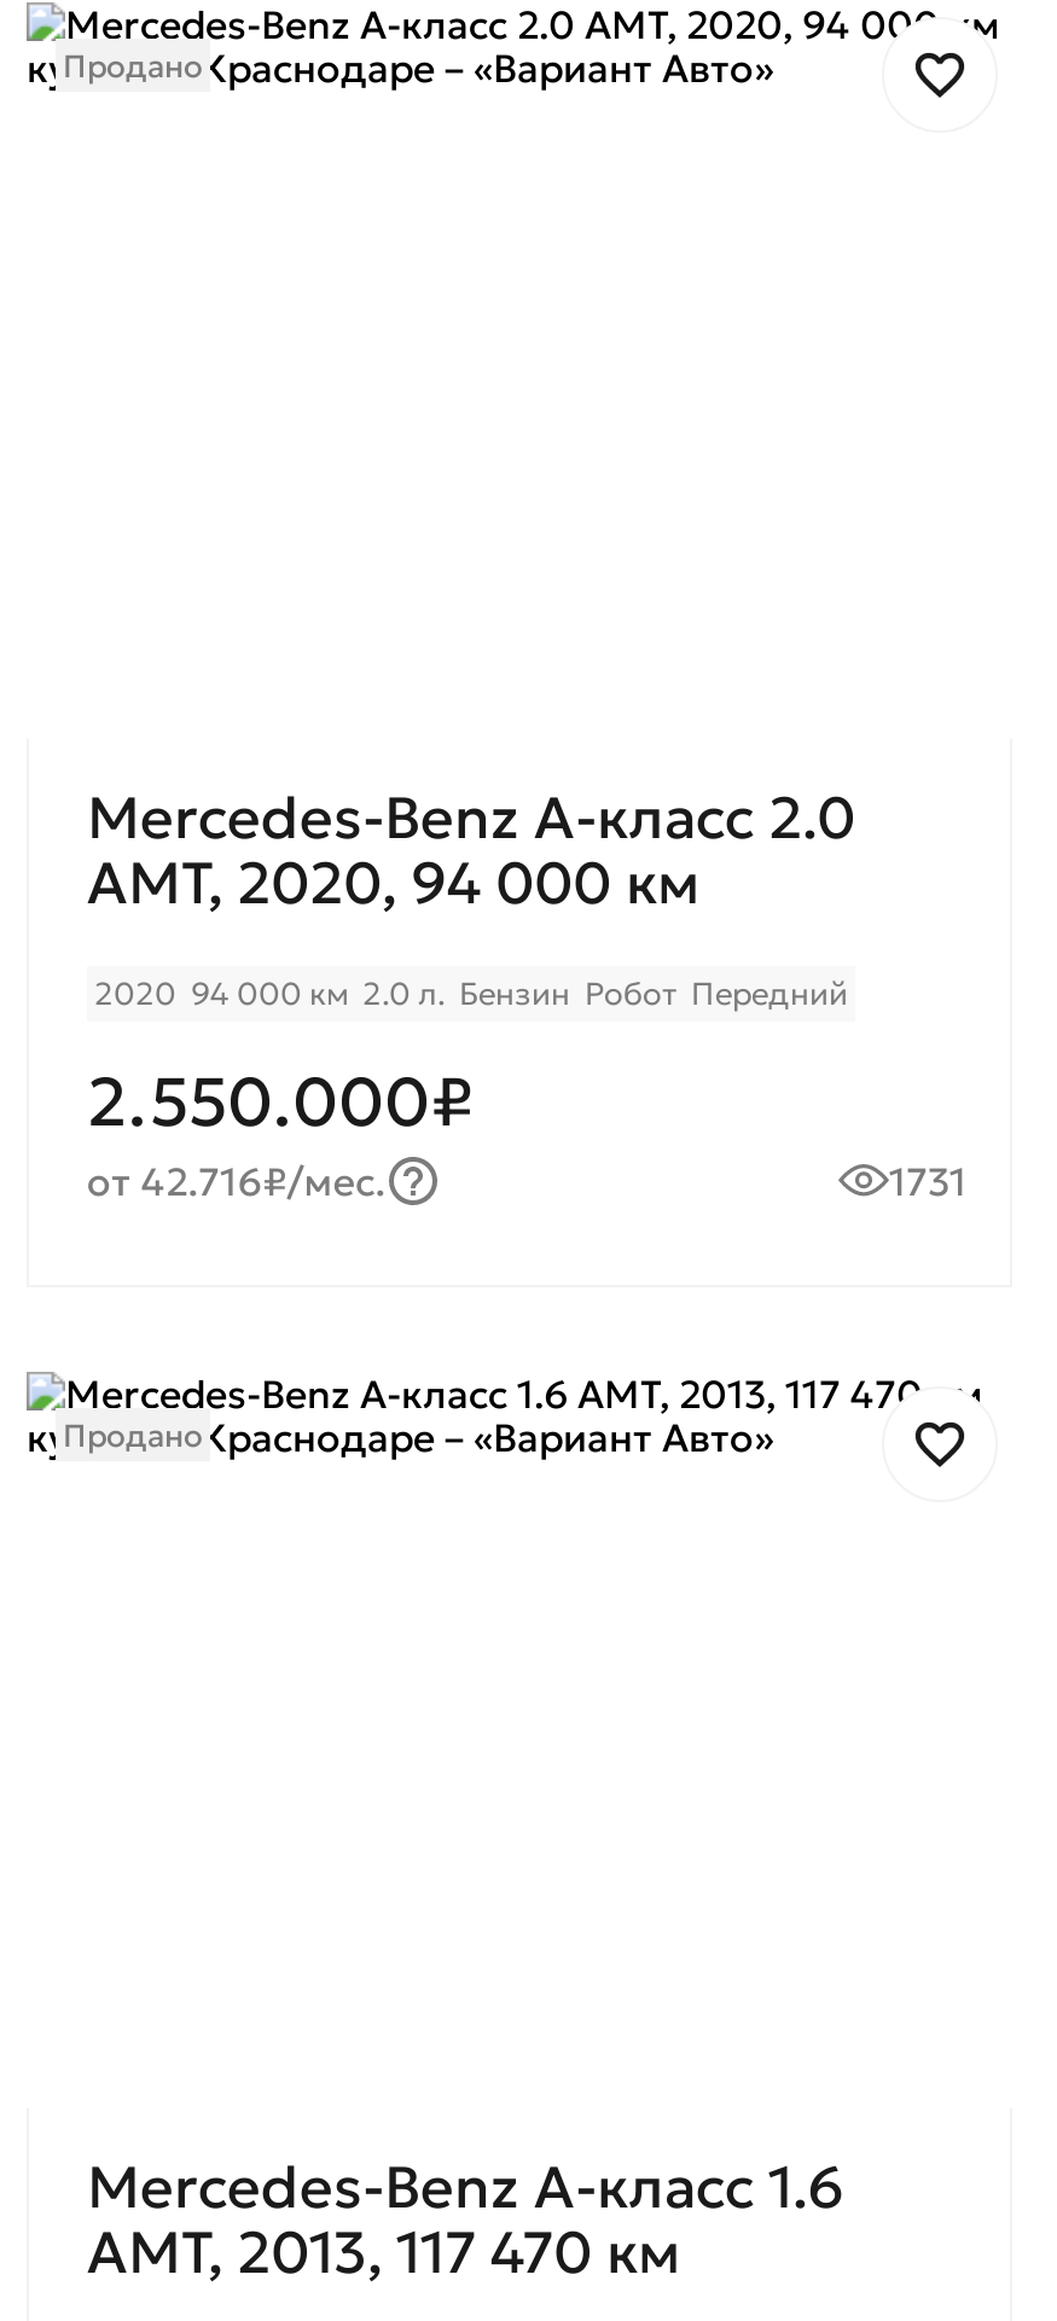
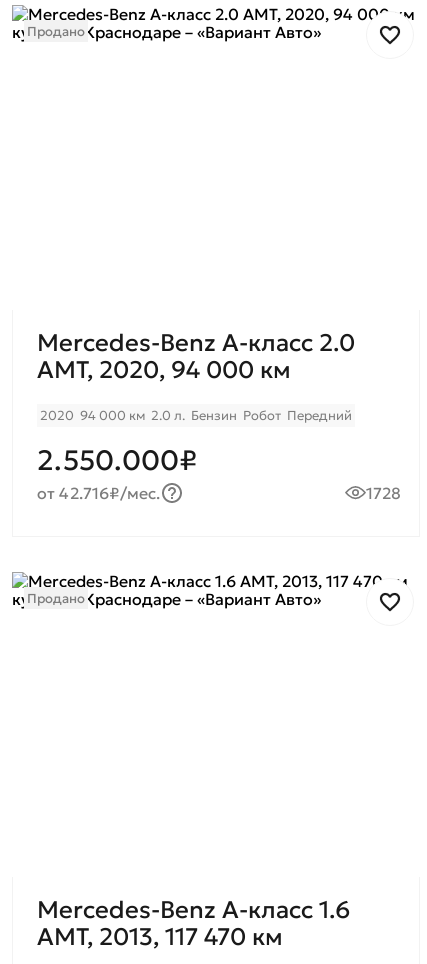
[889,1157,966,1205] 1731 -> [366,483,401,503] 1728

